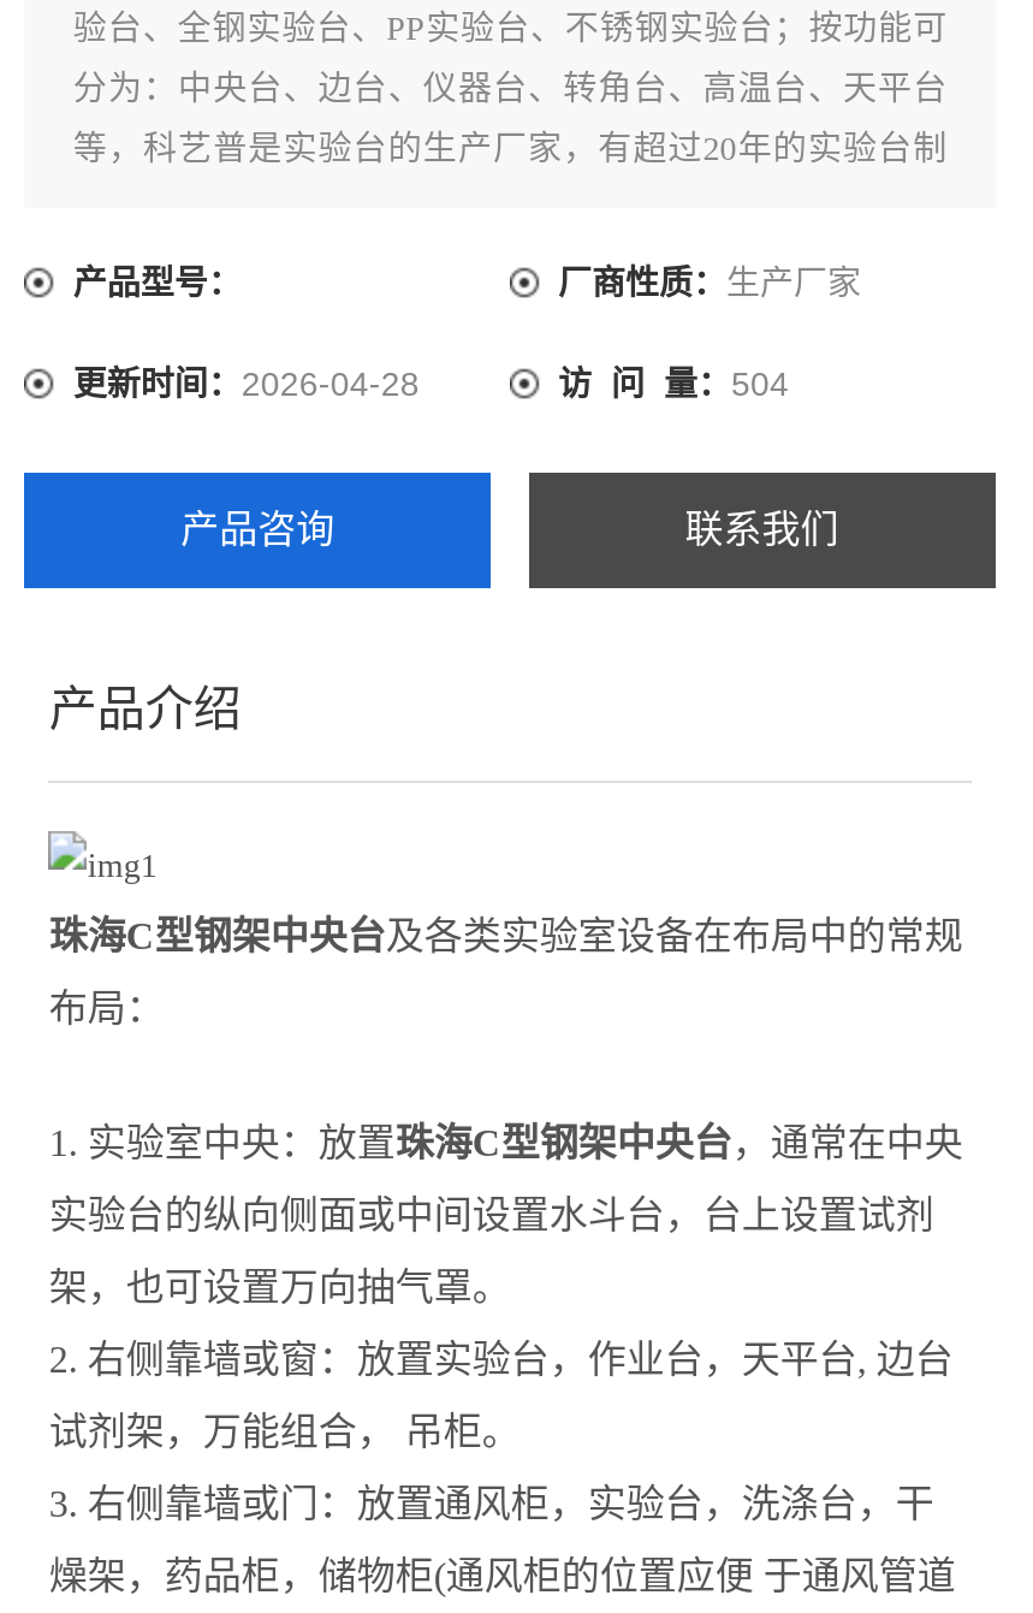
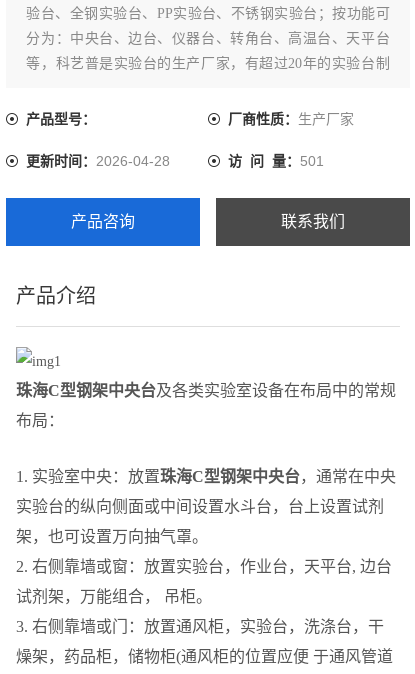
[558,364,789,403] 访 问 量：504 -> [228,153,324,169] 访 问 量：501

